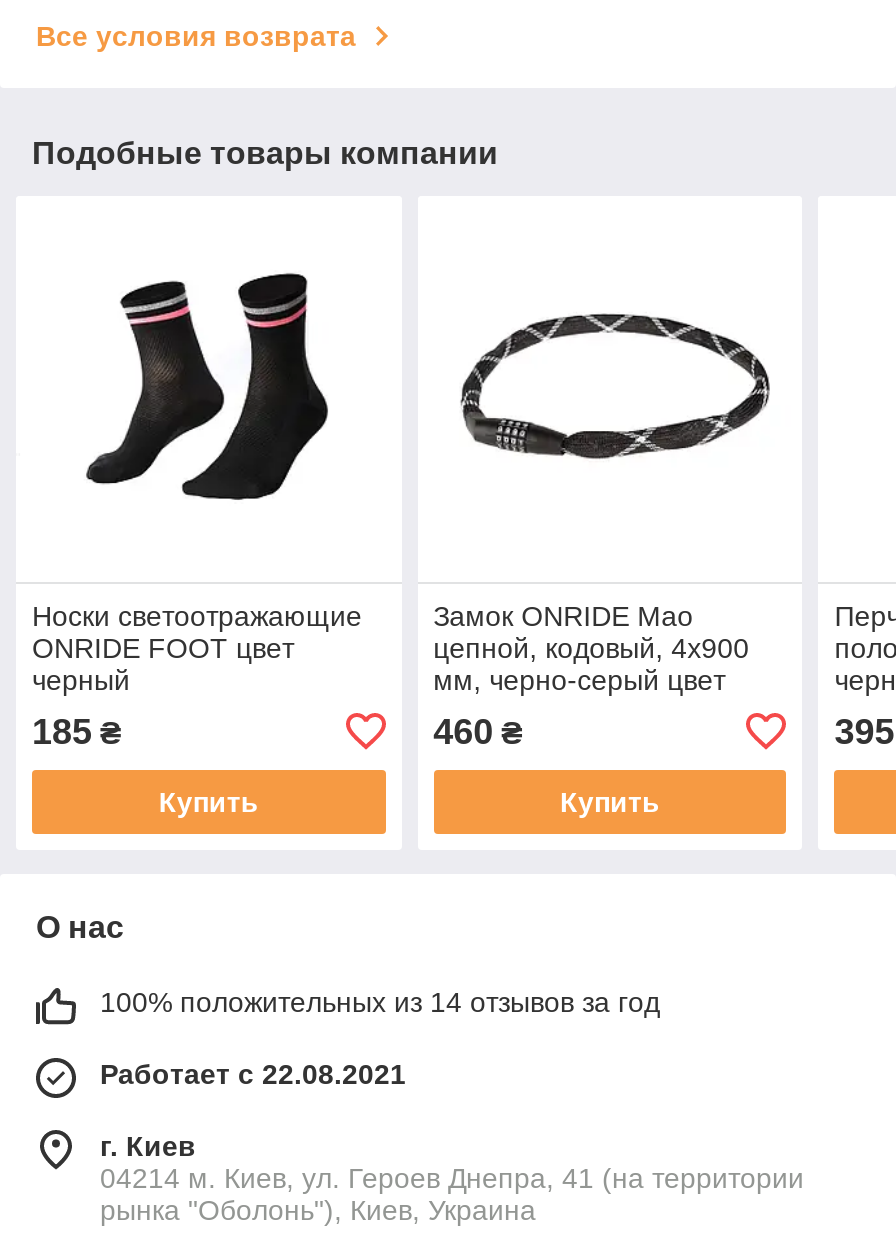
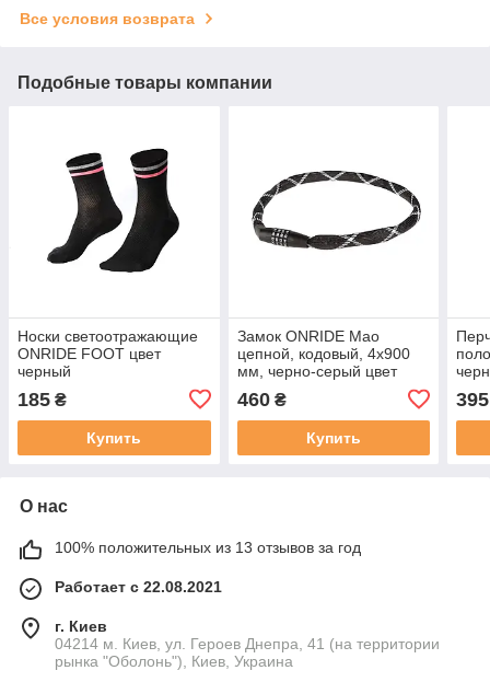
[100,986,660,1018] 100% положительных из 14 отзывов за год -> [55,538,361,556] 100% положительных из 13 отзывов за год

